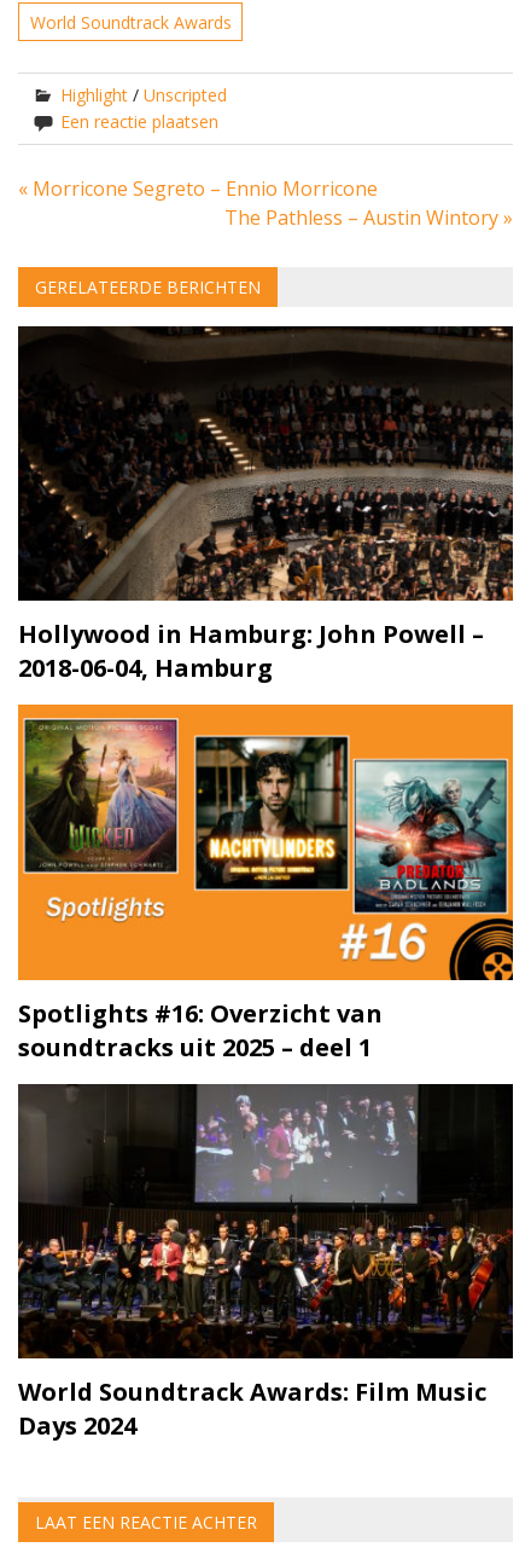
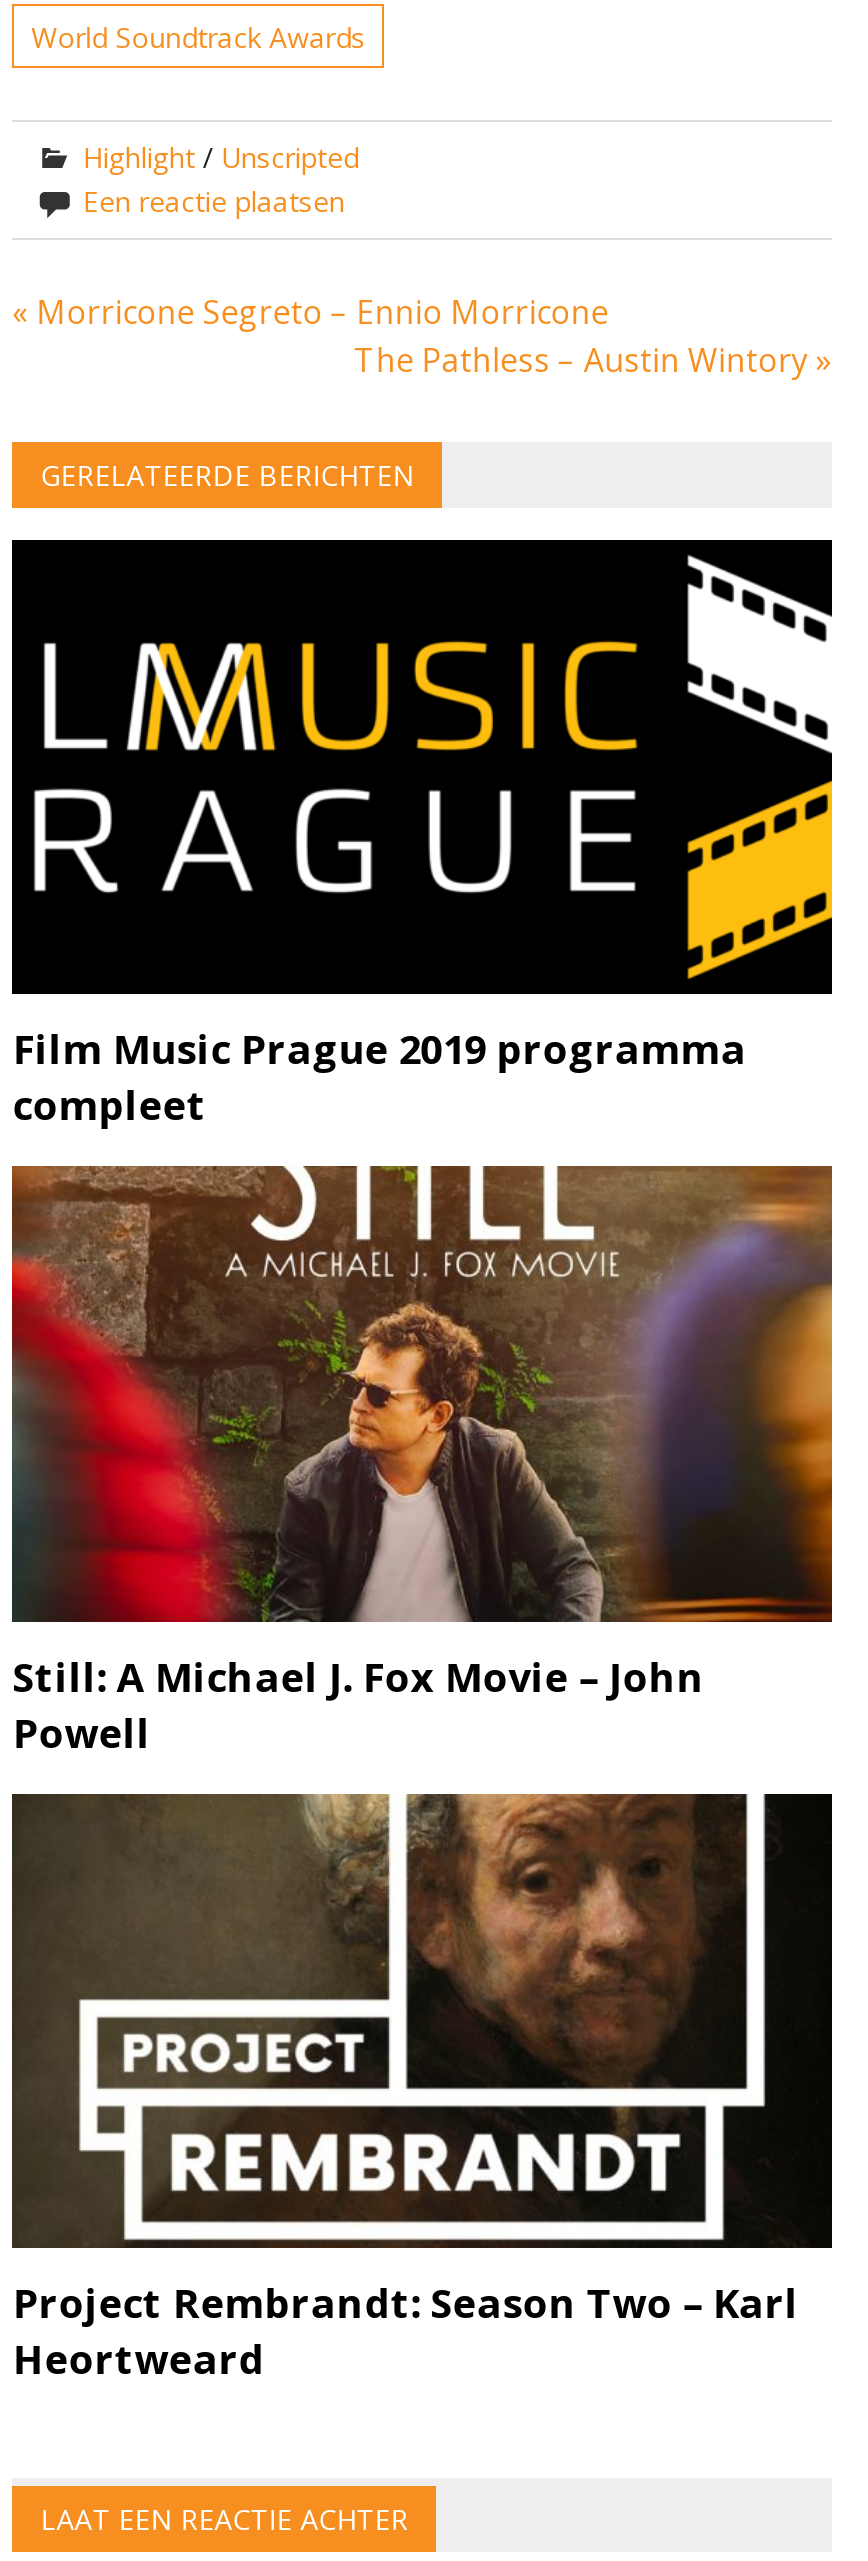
[18,326,514,684] [image] | Hollywood in Hamburg: John Powell – | 2018-06-04, Hamburg -> [12,540,834,1132] [image] | Film Music Prague 2019 programma | compleet
[17,703,514,1063] [image] | Spotlights #16: Overzicht van | soundtracks uit 2025 – deel 1 -> [10,1164,834,1760] [image] | Still: A Michael J. Fox Movie – John | Powell
[17,1083,514,1442] [image] | World Soundtrack Awards: Film Music | Days 2024 -> [12,1792,832,2387] [image] | Project Rembrandt: Season Two – Karl | Heortweard

